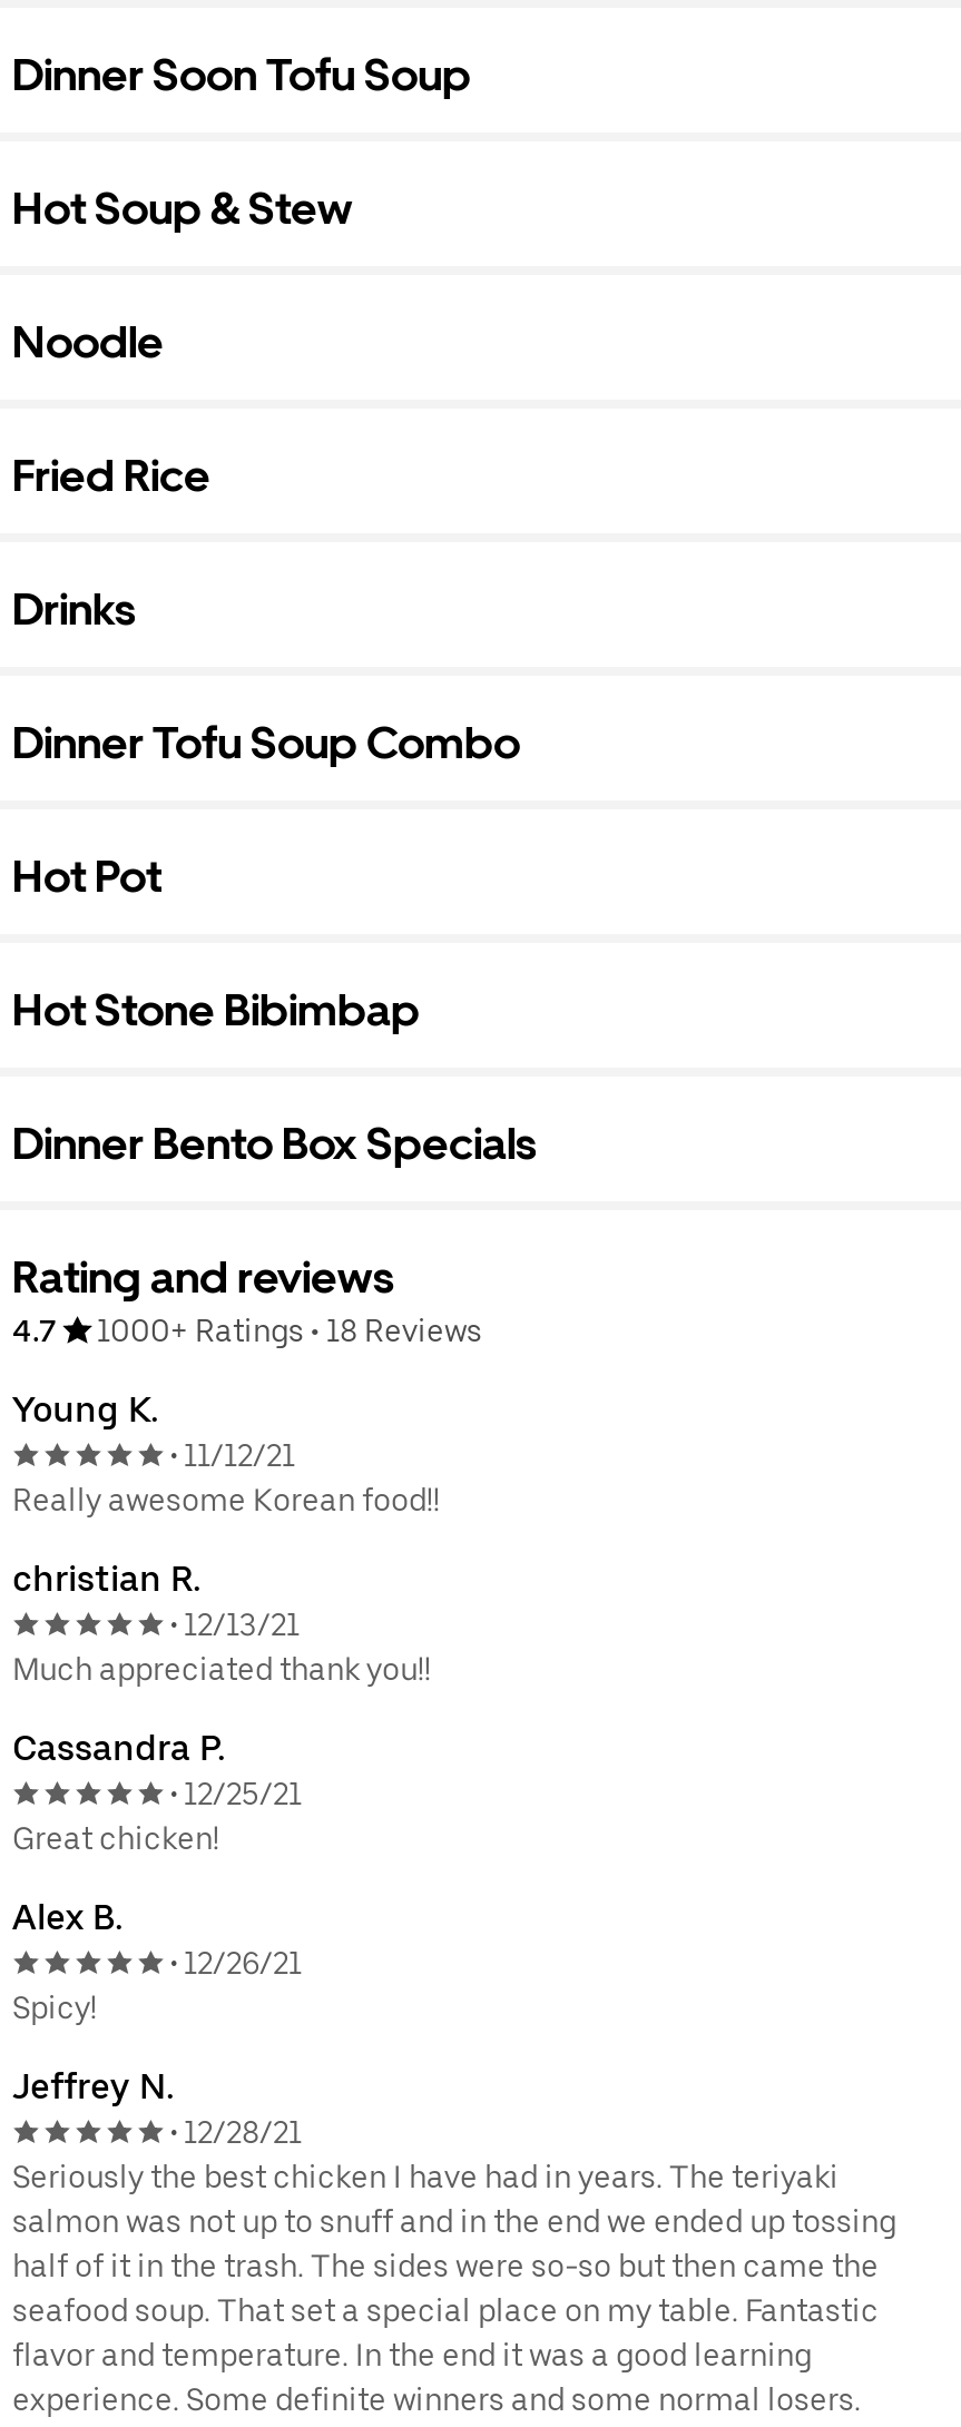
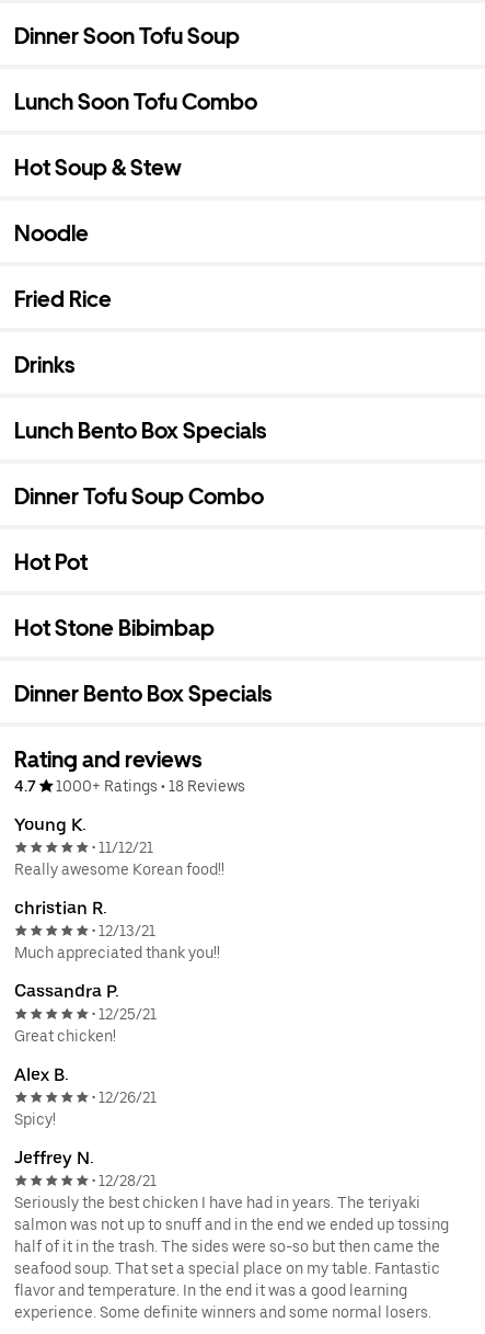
none -> [14,89,257,115] Lunch Soon Tofu Combo
none -> [14,418,266,444] Lunch Bento Box Specials

